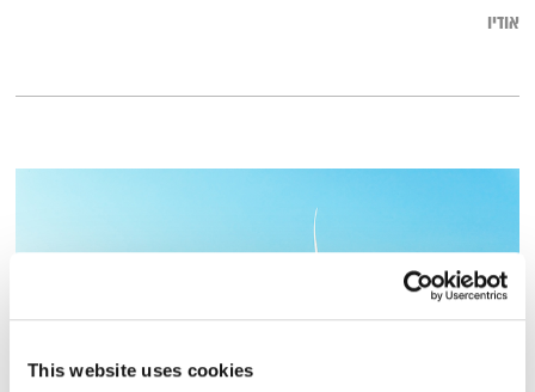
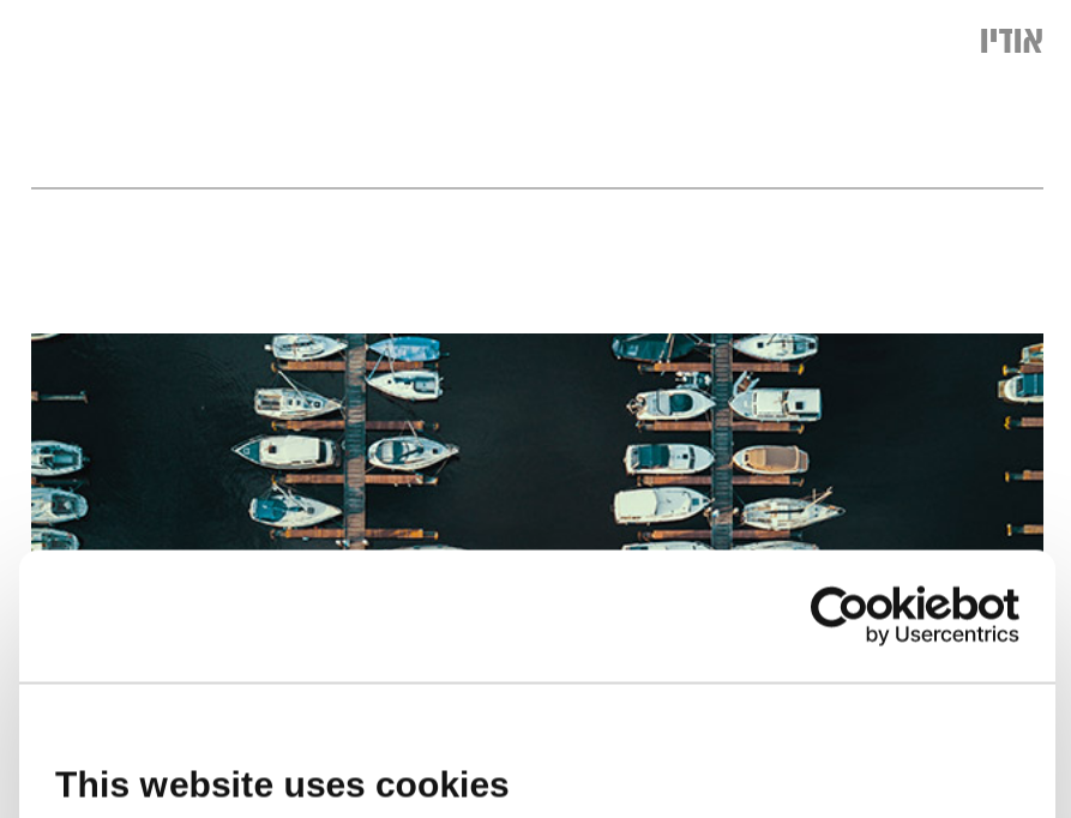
[16,167,521,253] [image] -> [29,331,1046,552] [image]

